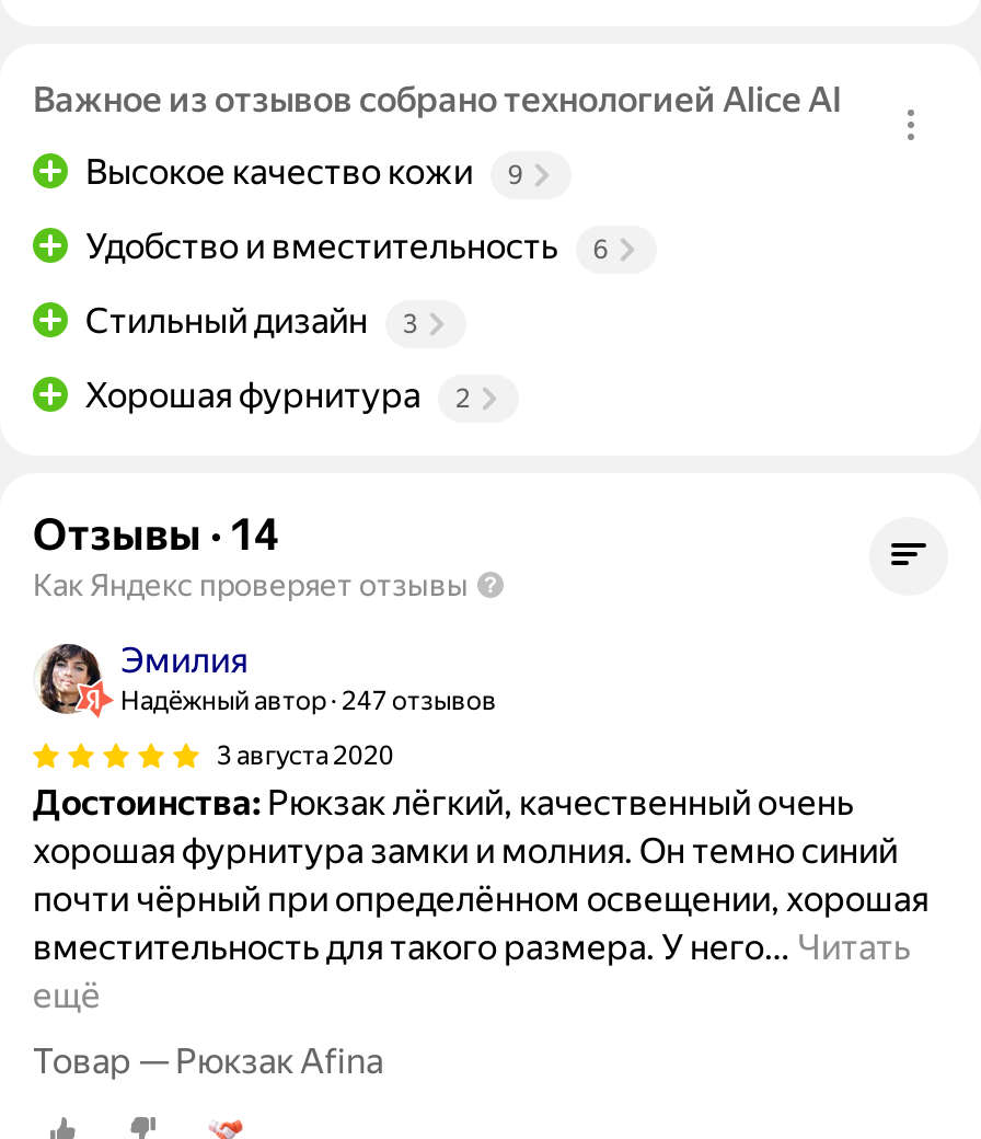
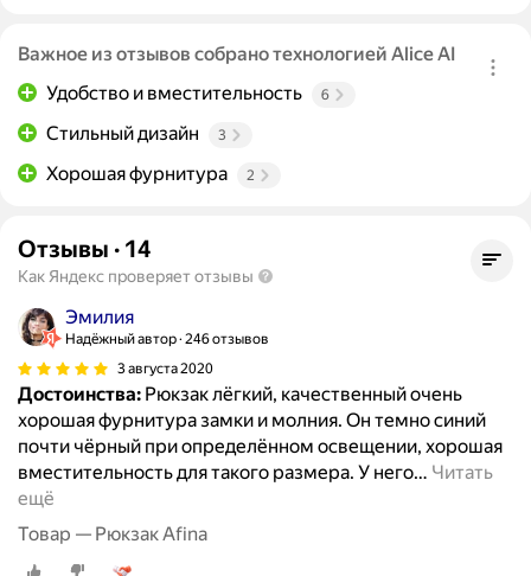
[85,151,523,193] Высокое качество кожи | 9 -> none
[120,686,497,716] Надёжный автор 247 отзывов -> [65,331,269,347] Надёжный автор 246 отзывов

